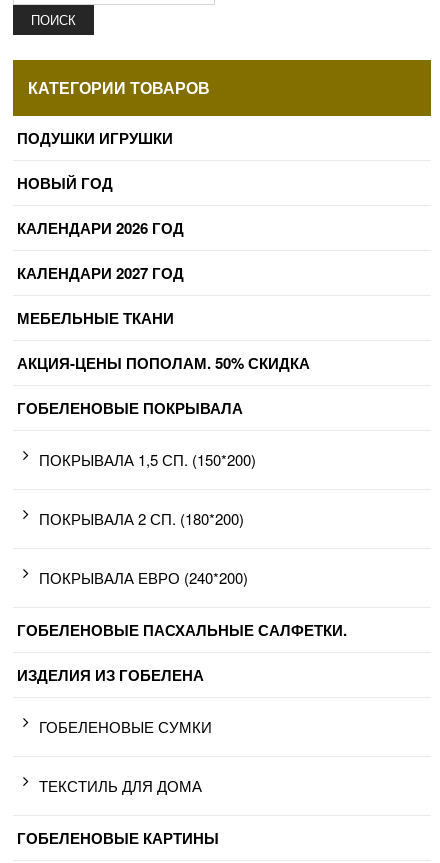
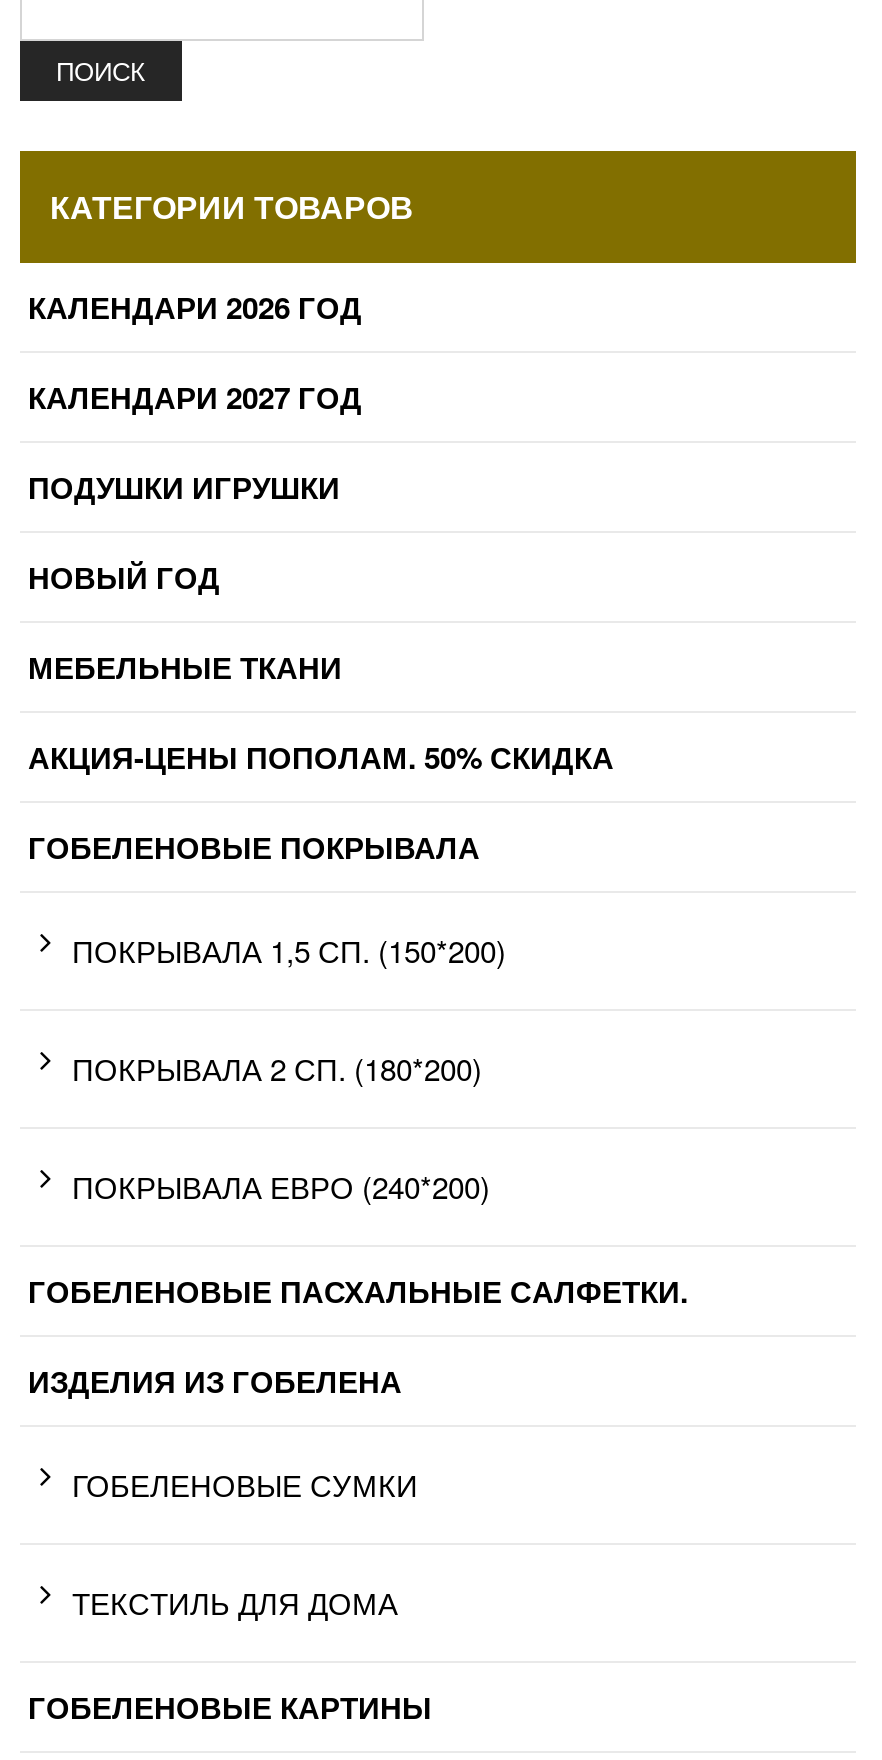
moved [17,127,173,194] -> [28,465,340,599]: ПОДУШКИ ИГРУШКИ | НОВЫЙ ГОД
moved [17,217,184,284] -> [28,285,362,419]: КАЛЕНДАРИ 2026 ГОД | КАЛЕНДАРИ 2027 ГОД

